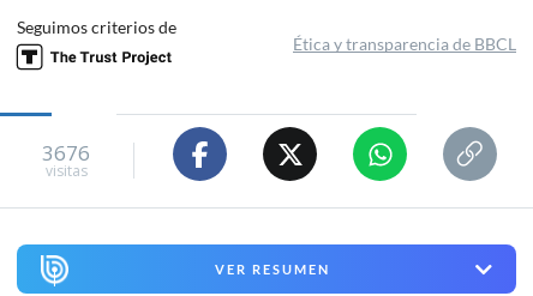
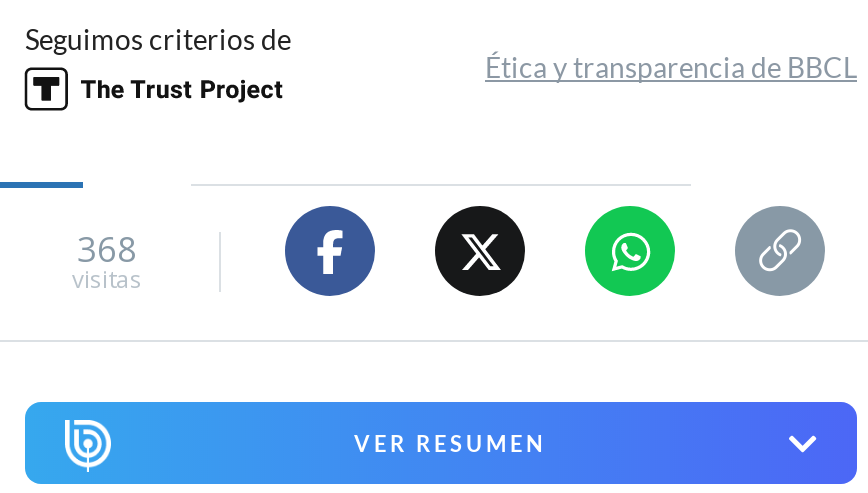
[42,139,90,167] 3676 -> [77,226,137,272] 368

